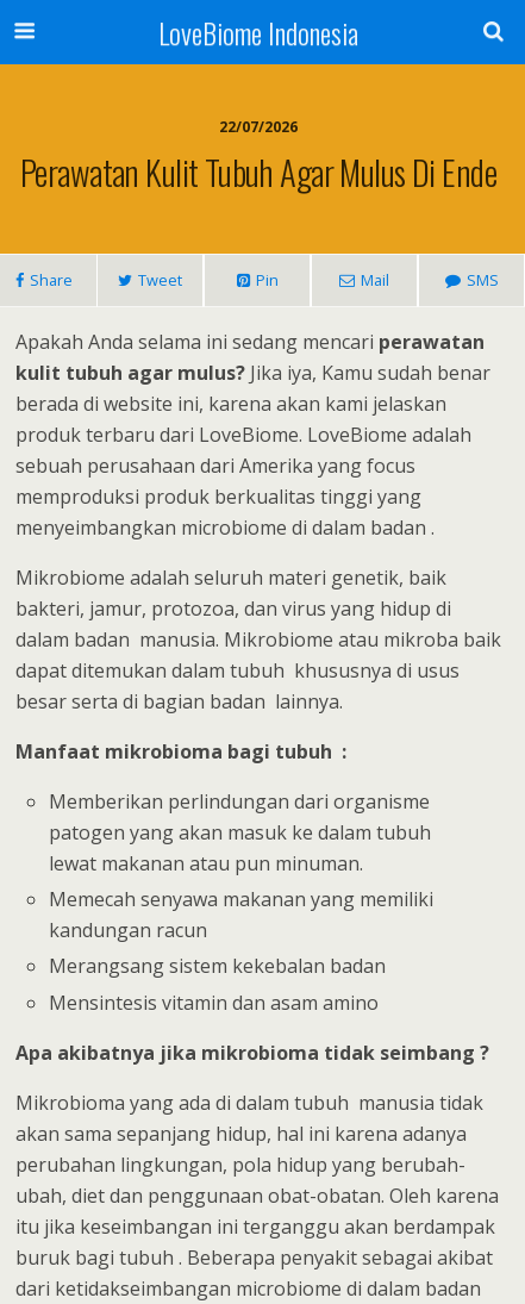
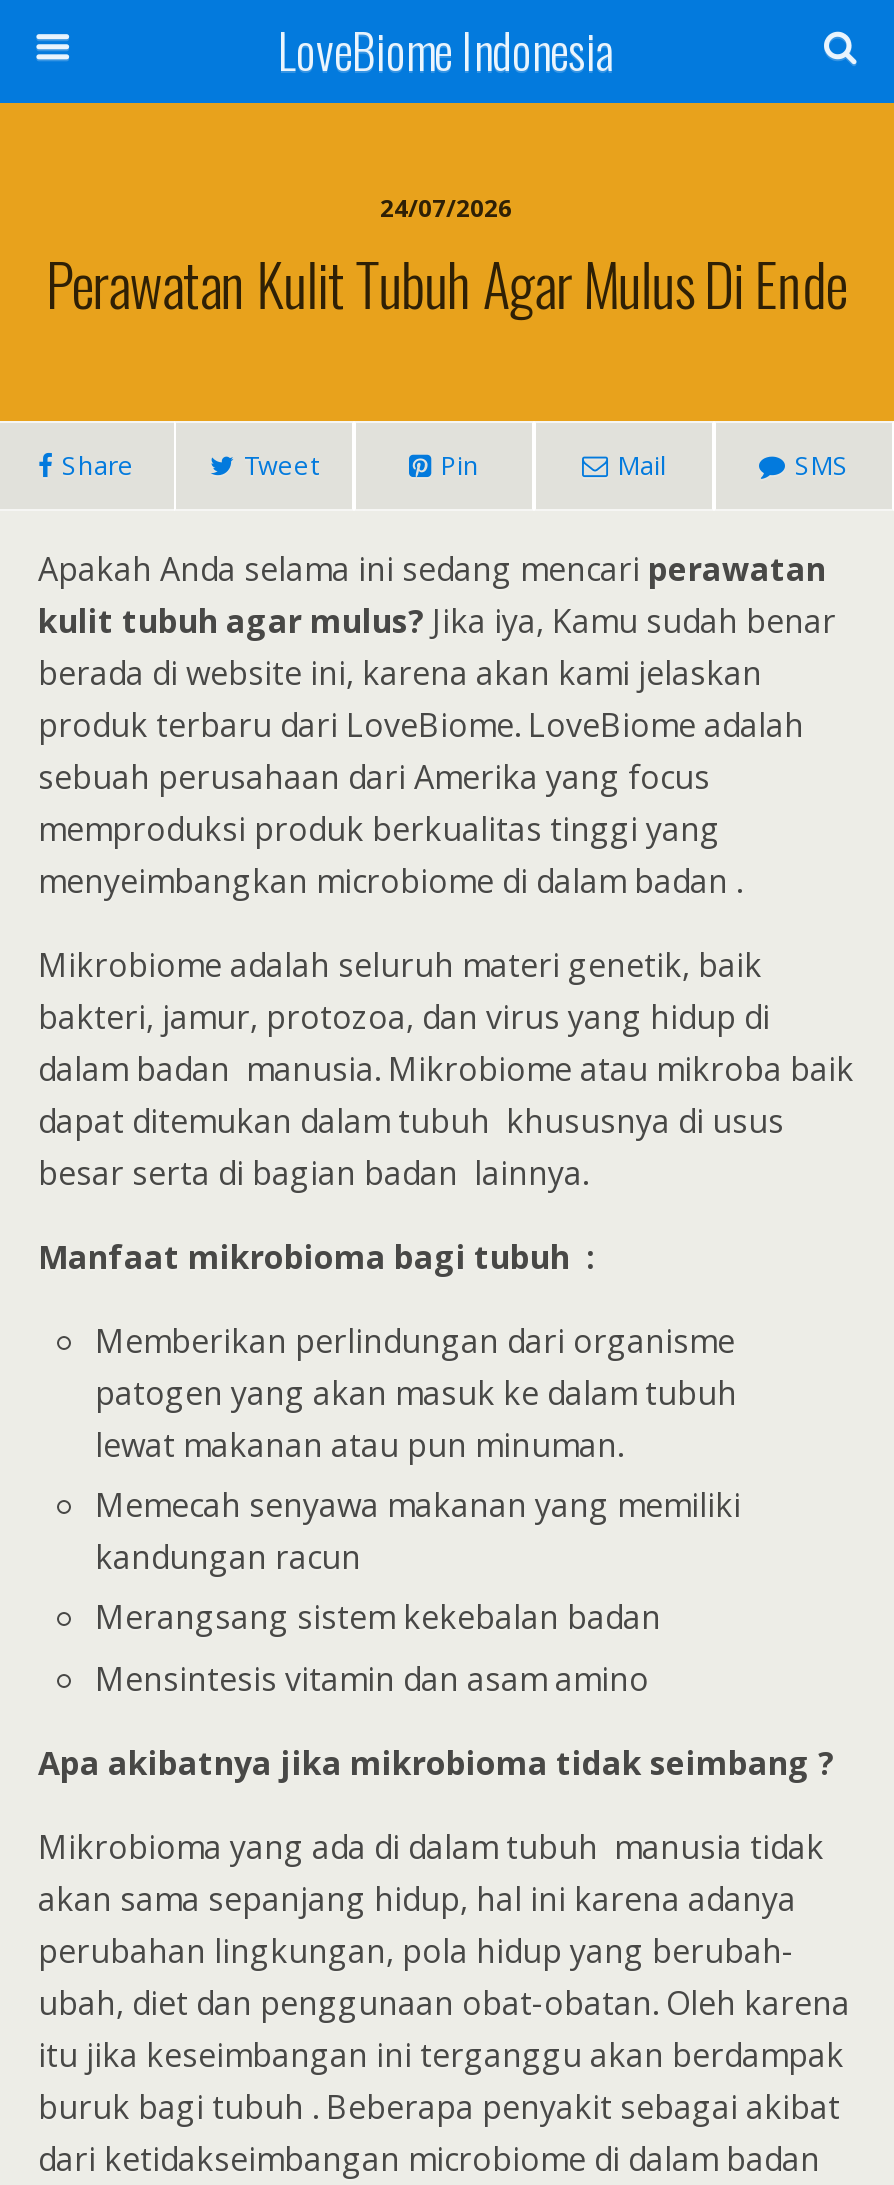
[219,117,298,137] 22/07/2026 -> [380,191,512,225] 24/07/2026

